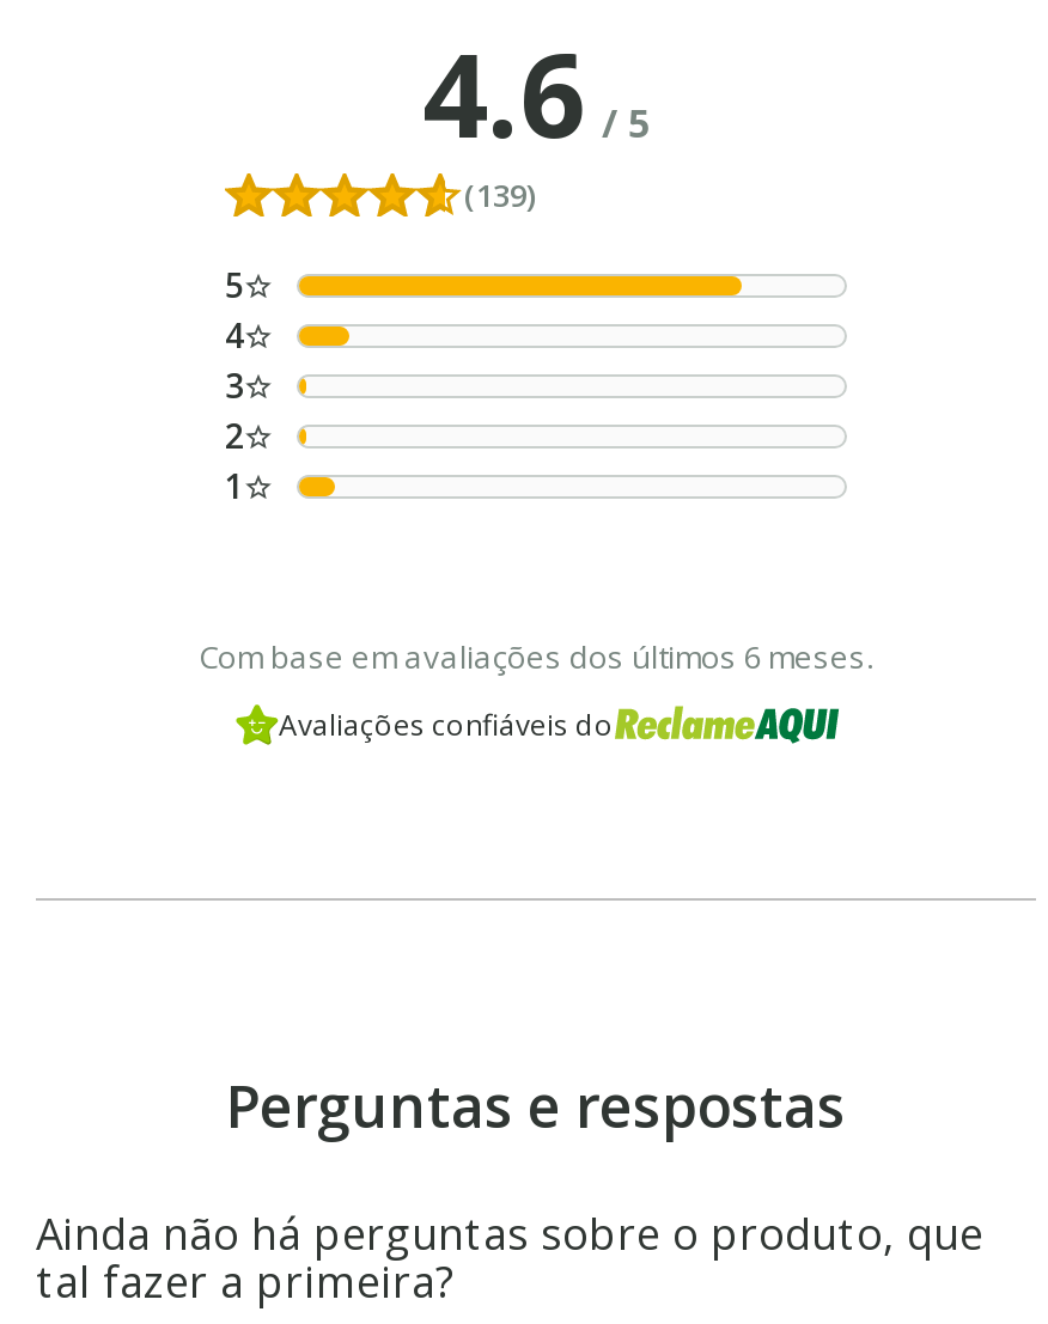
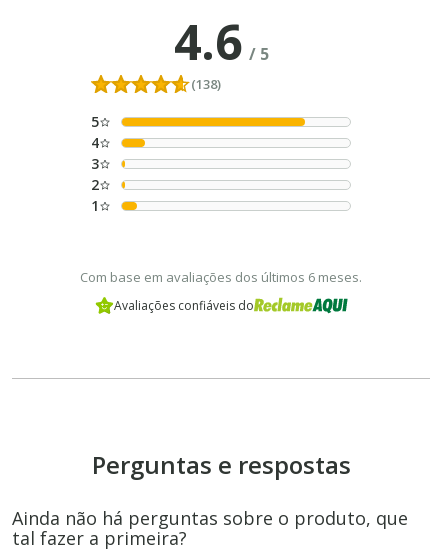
[464,173,536,216] (139) -> [191,75,221,93] (138)

